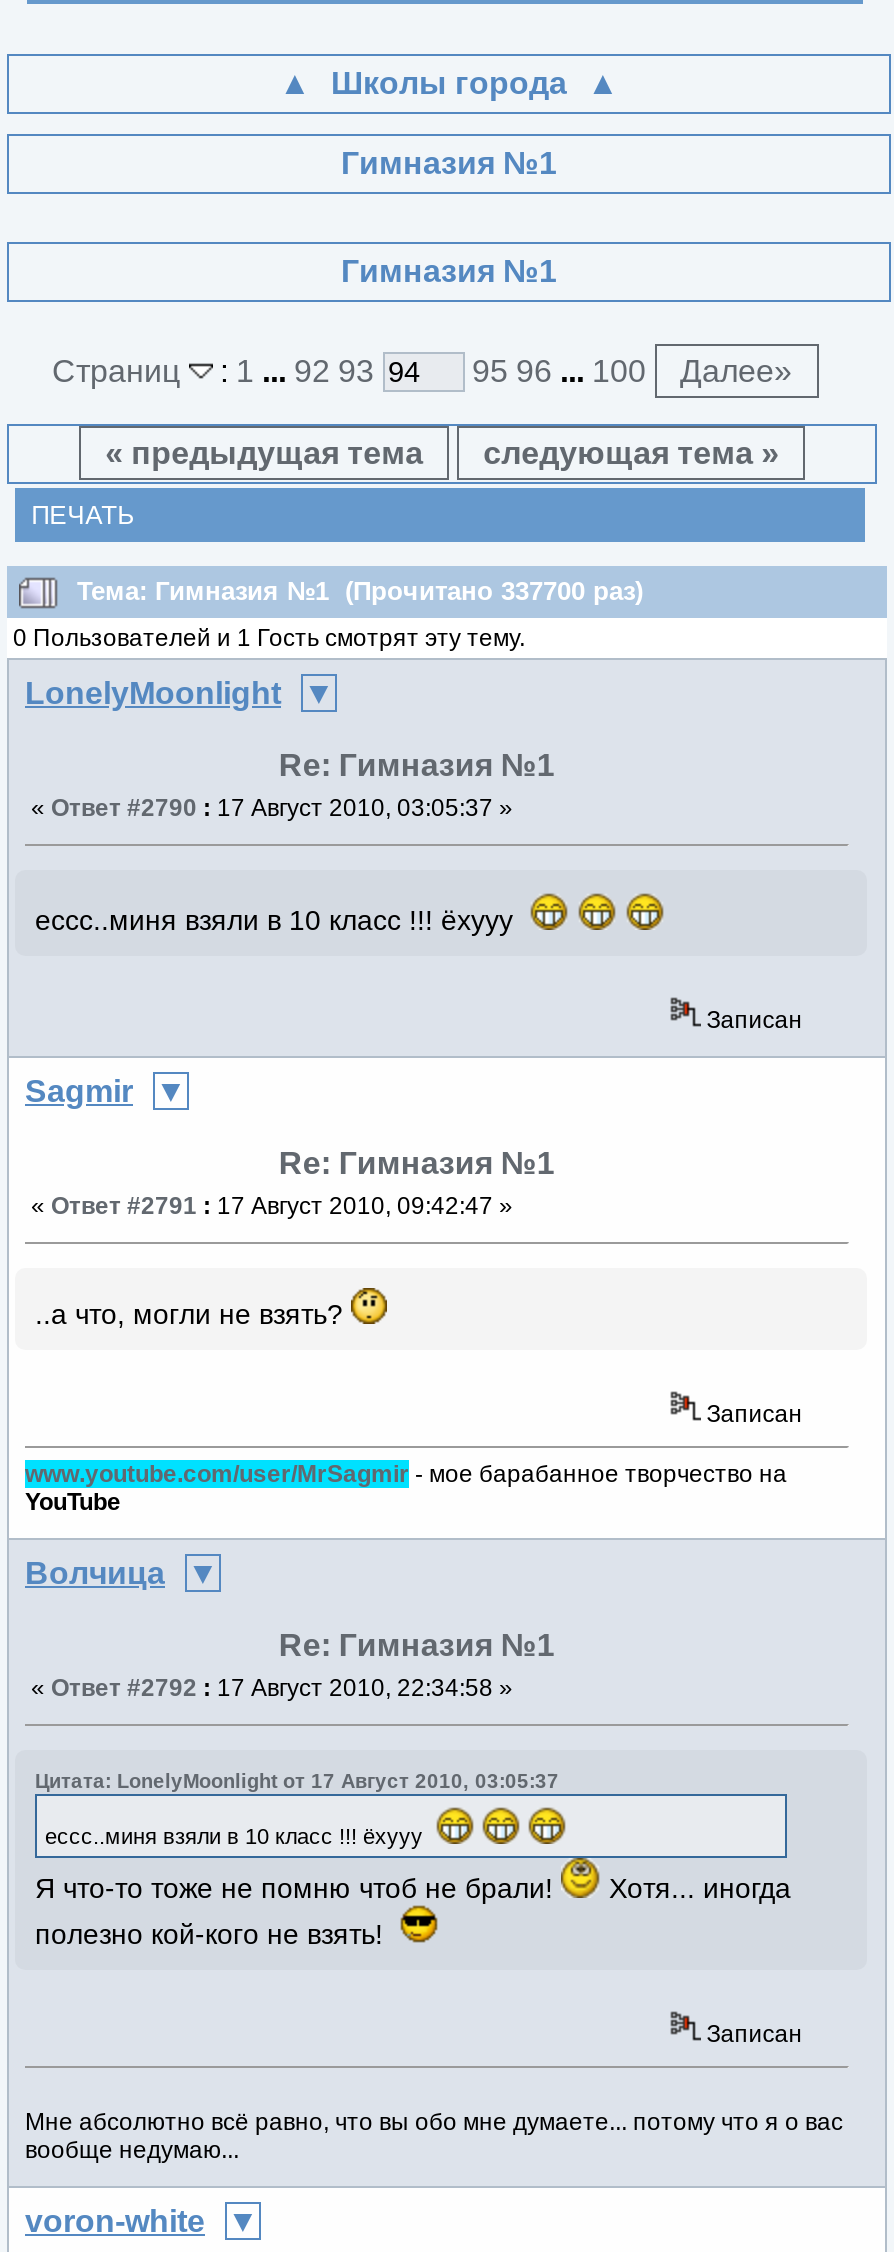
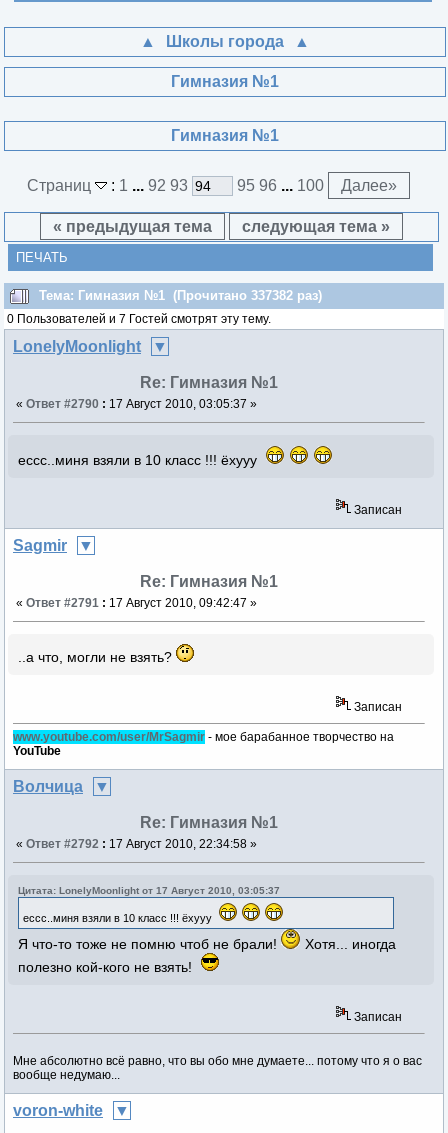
[77,575,643,605] Тема: Гимназия №1 (Прочитано 337700 раз) -> [39,288,322,303] Тема: Гимназия №1 (Прочитано 337382 раз)
[13,623,525,651] 0 Пользователей и 1 Гость смотрят эту тему. -> [7,312,271,326] 0 Пользователей и 7 Гостей смотрят эту тему.

